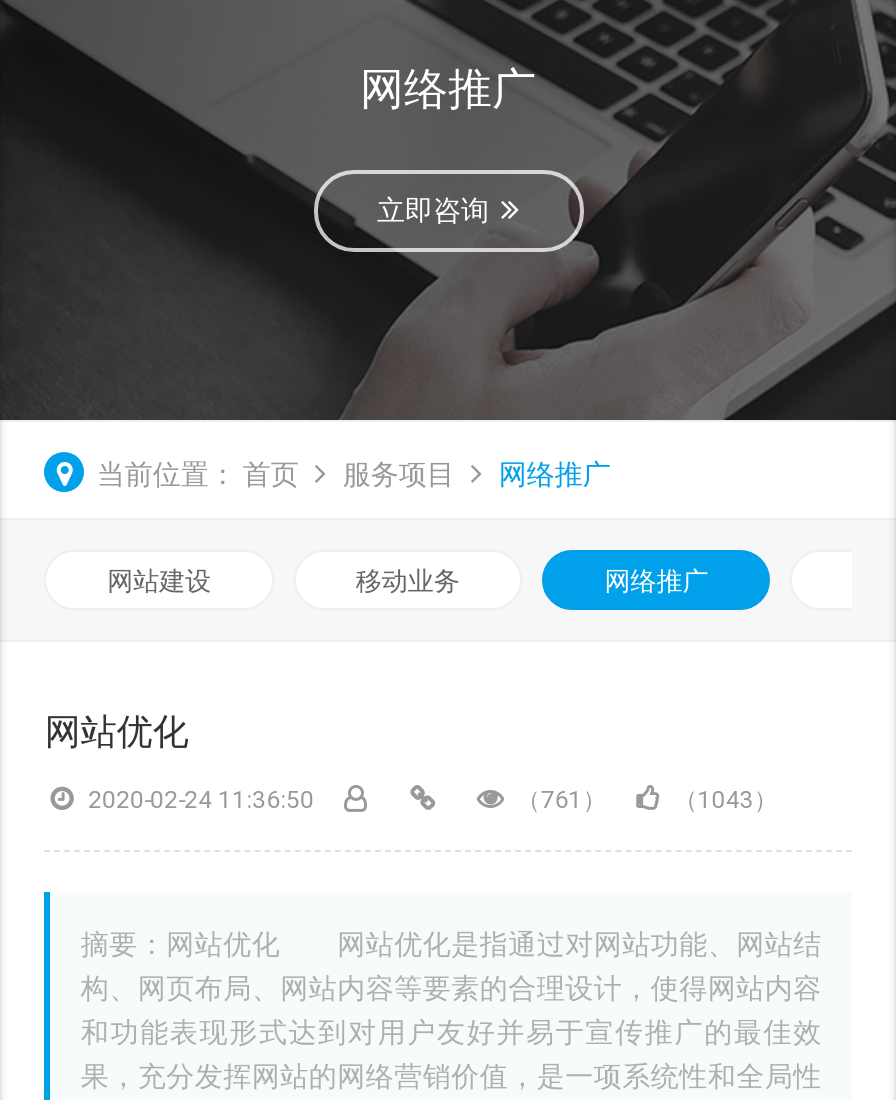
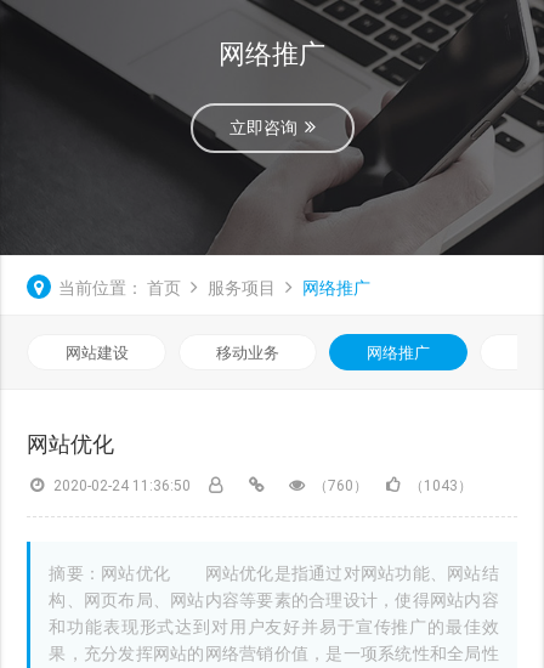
[516,786,606,814] （761） -> [314,477,368,494] （760）

